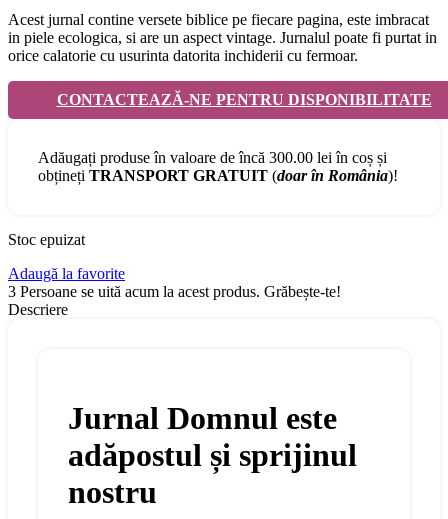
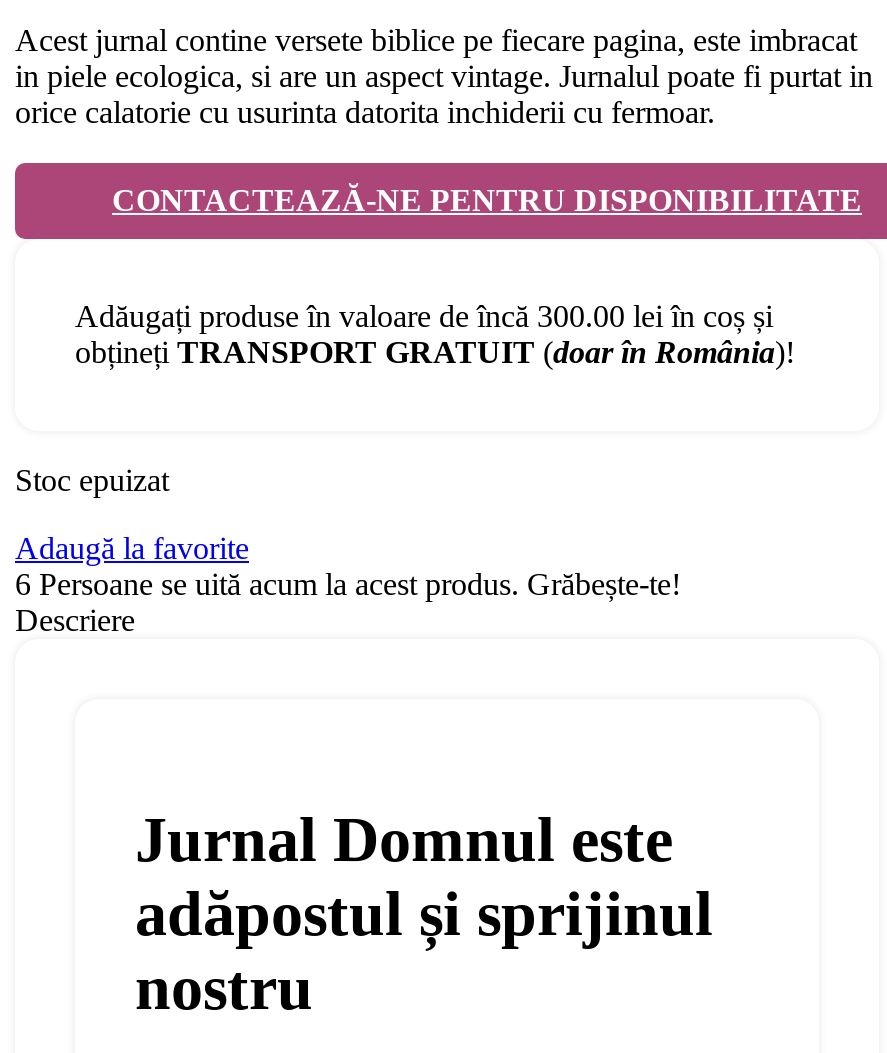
[8,283,341,300] 3 Persoane se uită acum la acest produs. Grăbește-te! -> [15,568,681,602] 6 Persoane se uită acum la acest produs. Grăbește-te!

